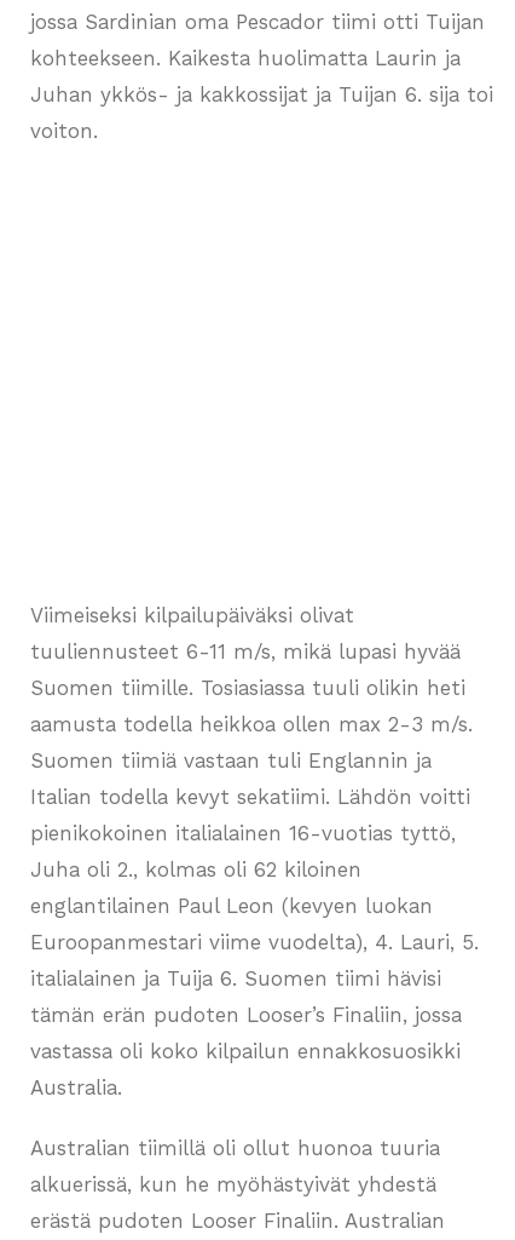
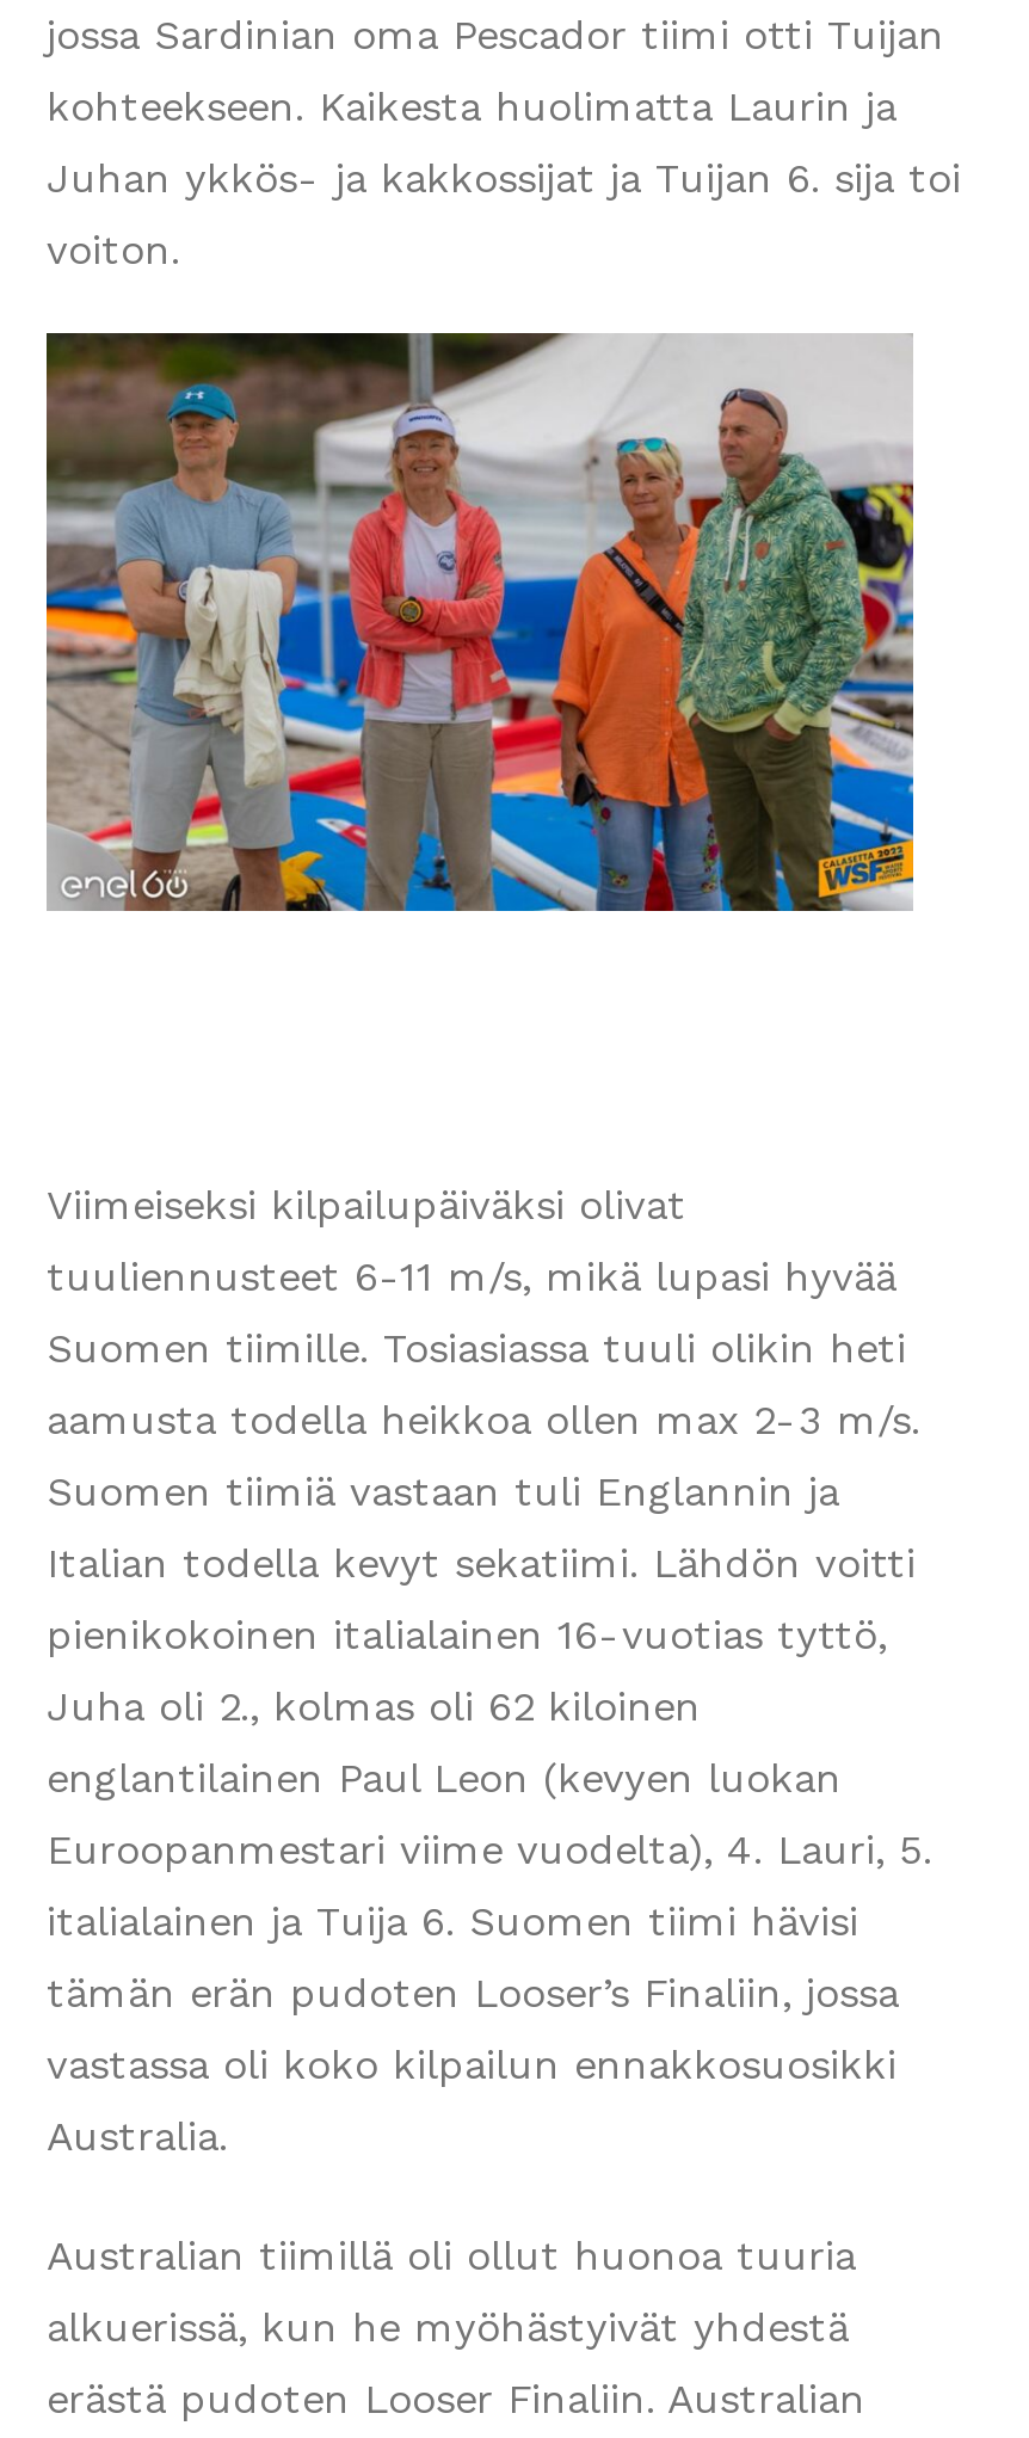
none -> [44,330,916,915] [image]

